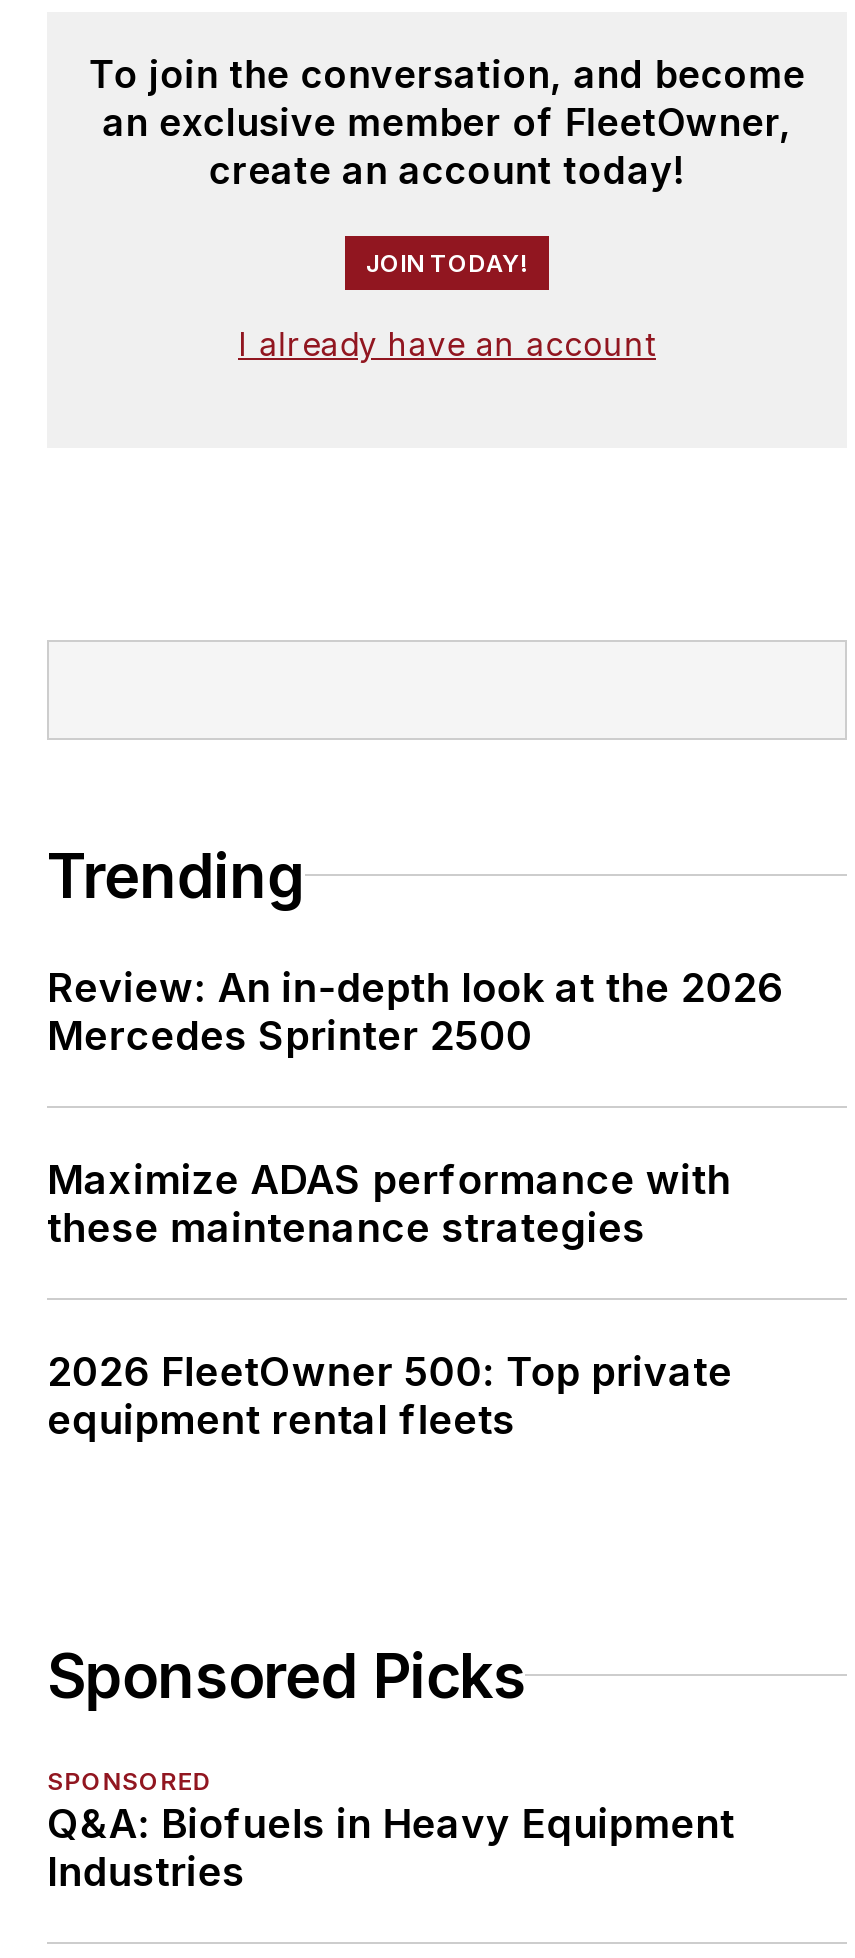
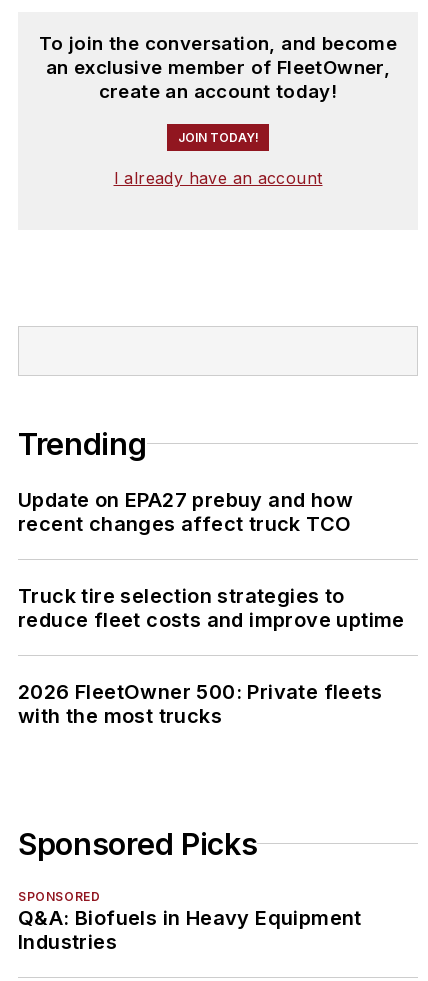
[47,964,784,1060] Review: An in-depth look at the 2026 | Mercedes Sprinter 2500 -> [18,488,353,536] Update on EPA27 prebuy and how | recent changes affect truck TCO
[47,1156,731,1252] Maximize ADAS performance with | these maintenance strategies -> [18,584,405,632] Truck tire selection strategies to | reduce fleet costs and improve uptime
[47,1348,733,1444] 2026 FleetOwner 500: Top private | equipment rental fleets -> [18,680,382,728] 2026 FleetOwner 500: Private fleets | with the most trucks

